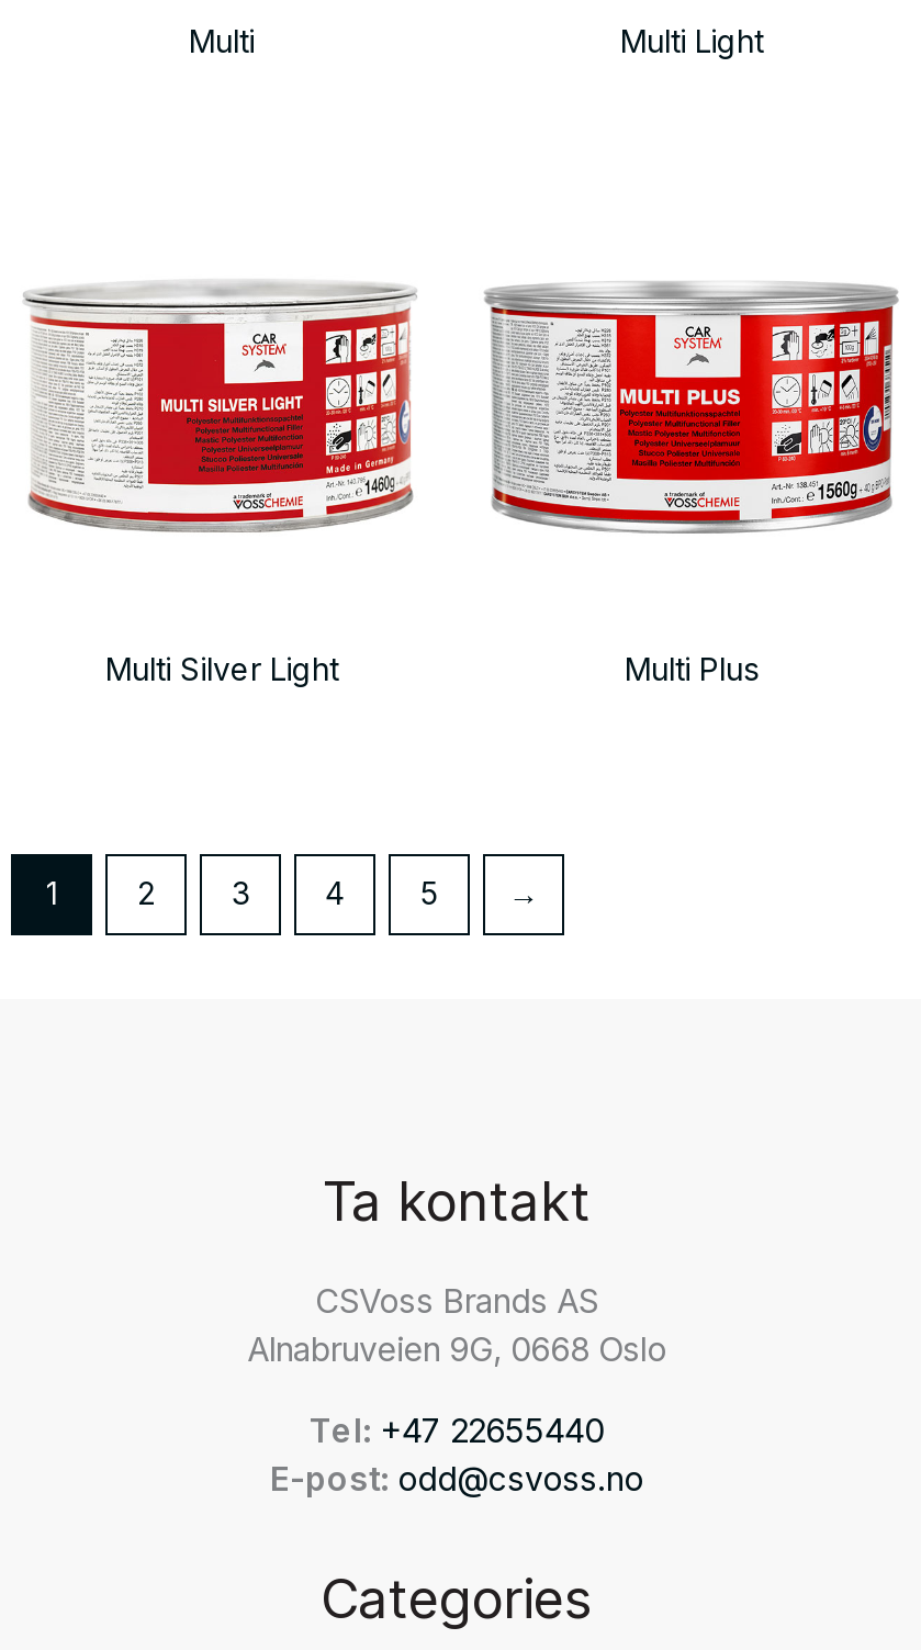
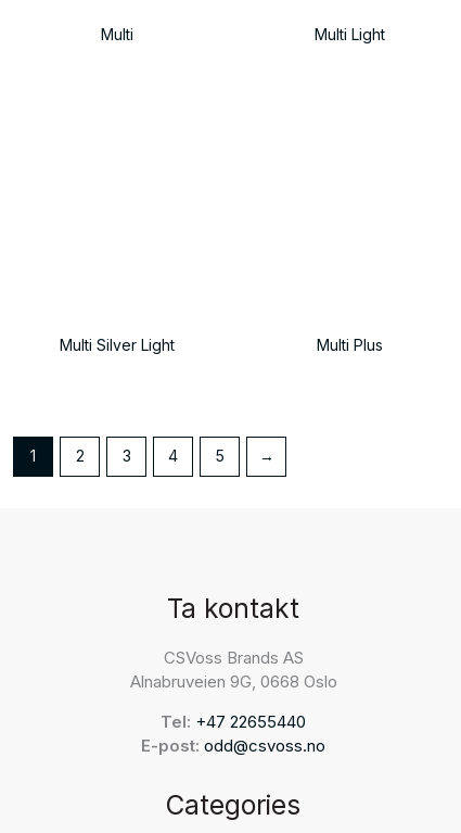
[24,281,417,534] [image] -> none
[483,281,898,536] [image] -> none

